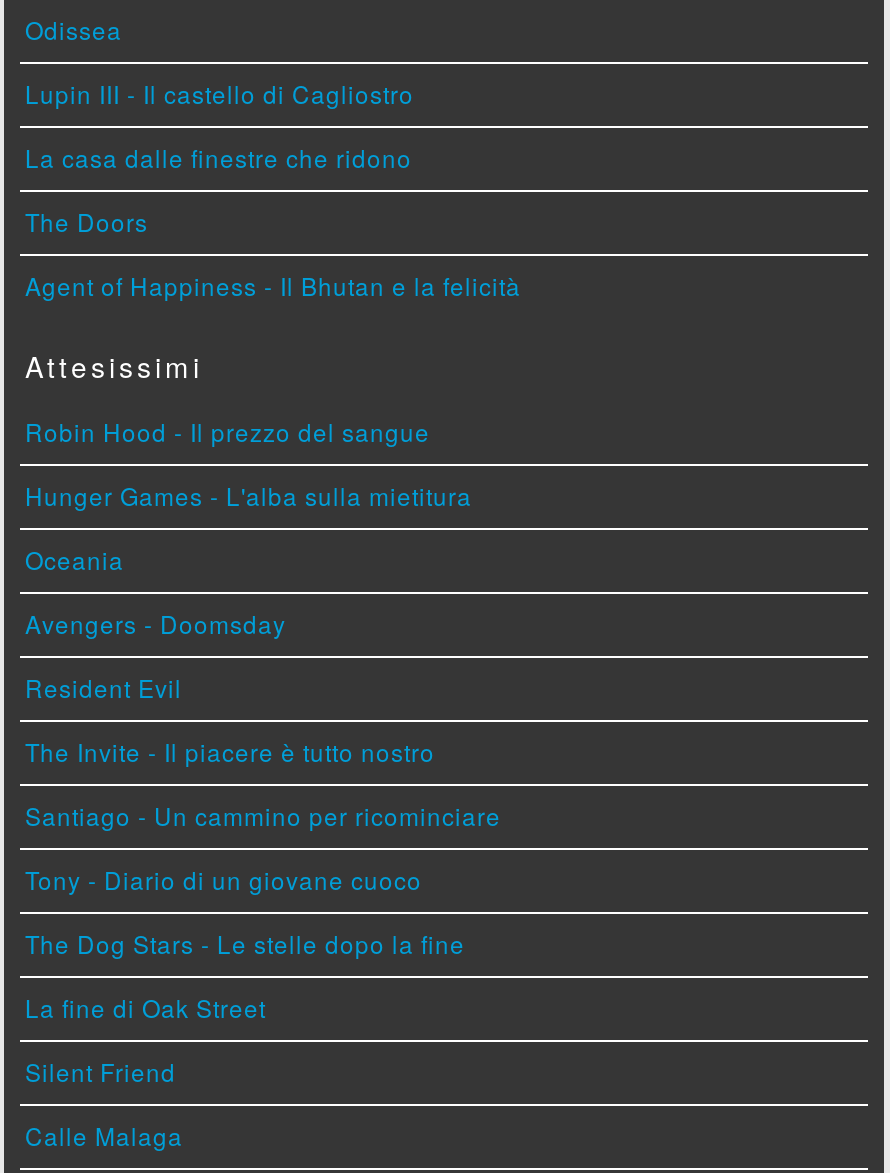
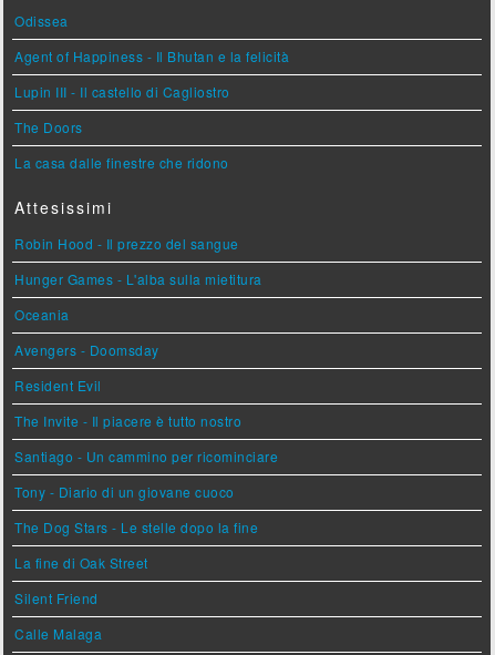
moved [25,77,414,239] -> [15,83,230,172]: Lupin III - Il castello di Cagliostro | The Doors | La casa dalle finestre che ridono
moved [25,269,521,303] -> [15,47,290,66]: Agent of Happiness - Il Bhutan e la felicità

